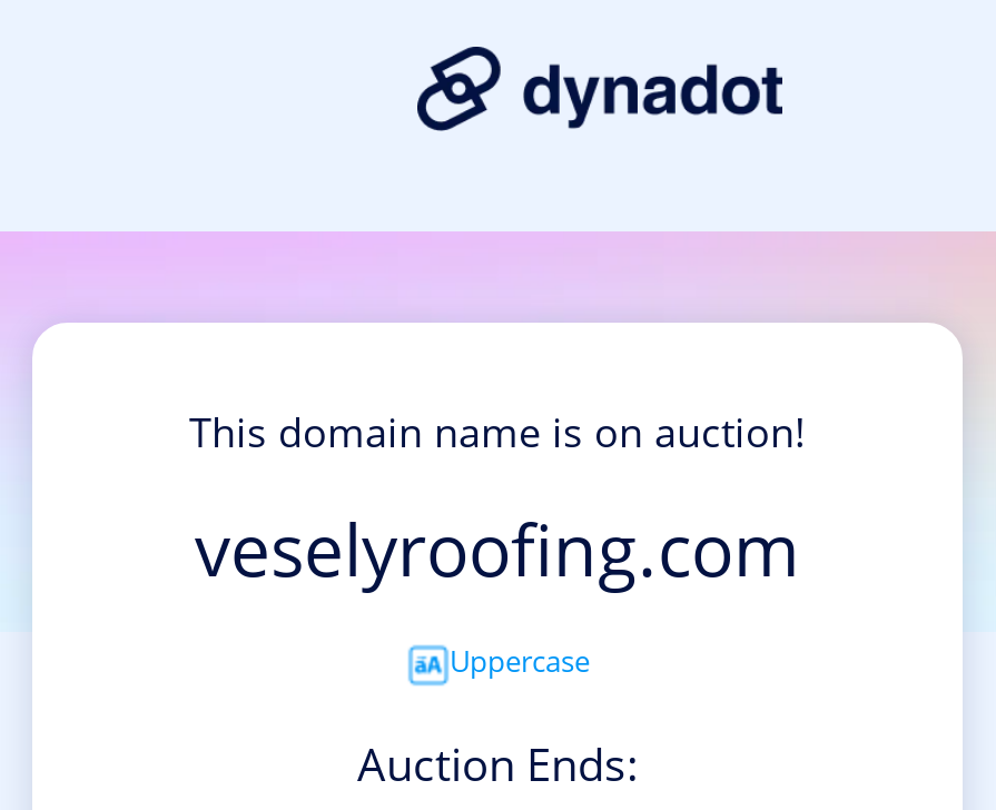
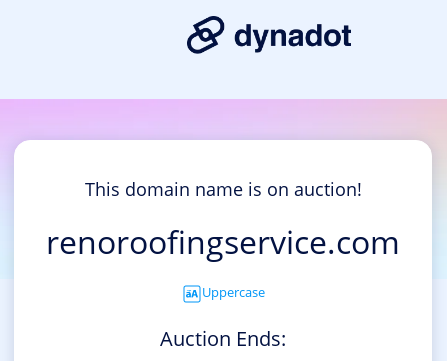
[195,502,800,597] veselyroofing.com -> [46,220,400,263] renoroofingservice.com

